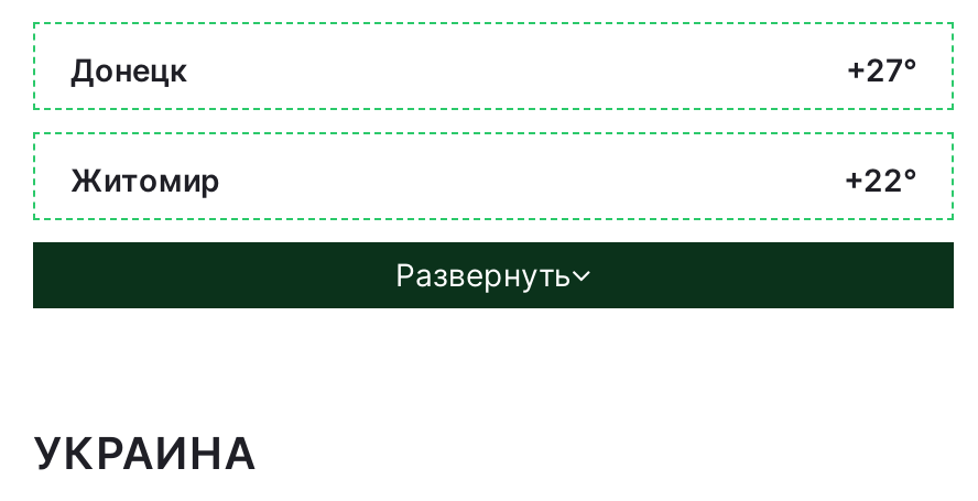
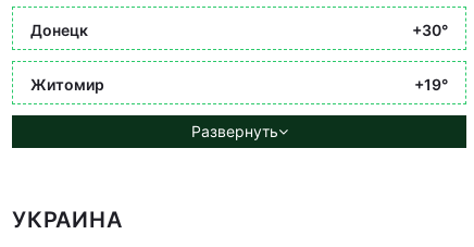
[846,50,916,87] +27° -> [412,20,448,39] +30°
[844,160,916,197] +22° -> [414,75,448,93] +19°

